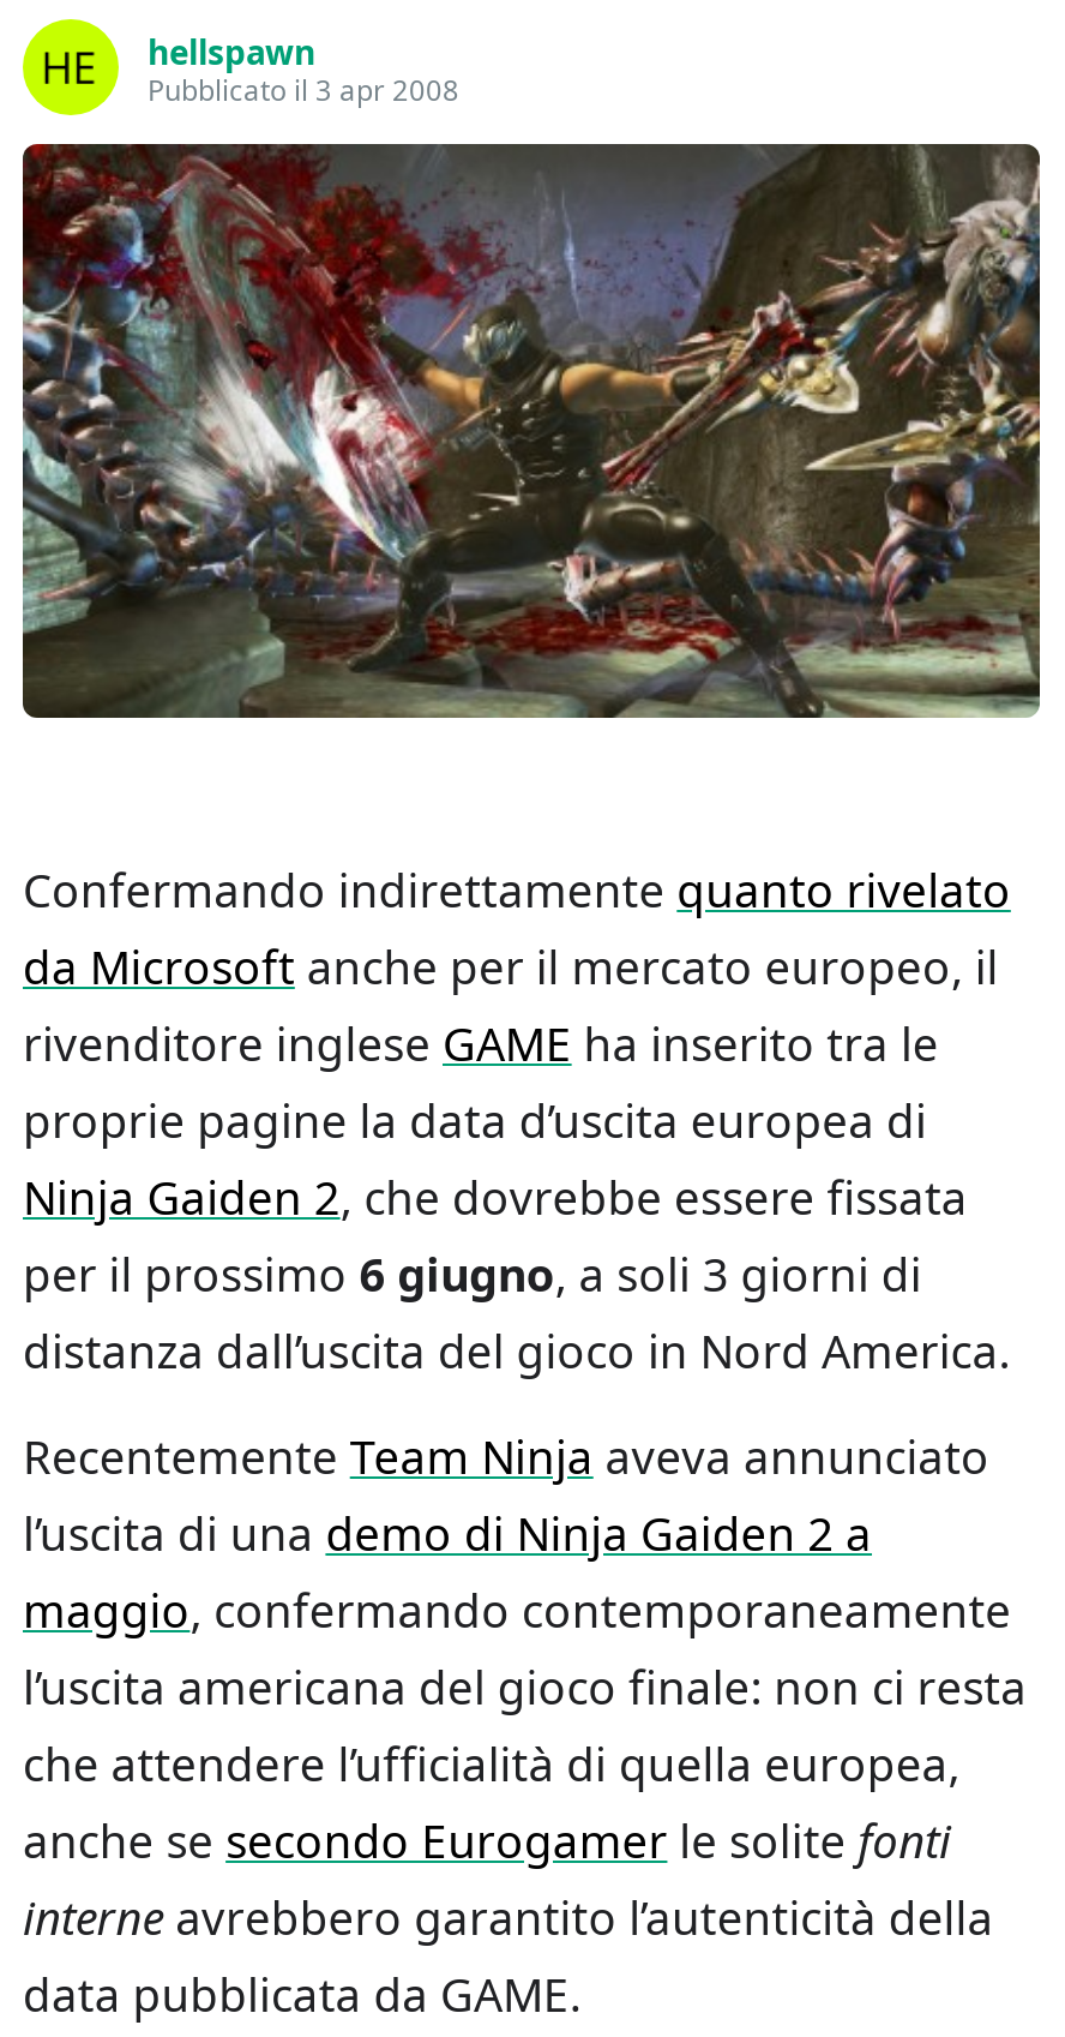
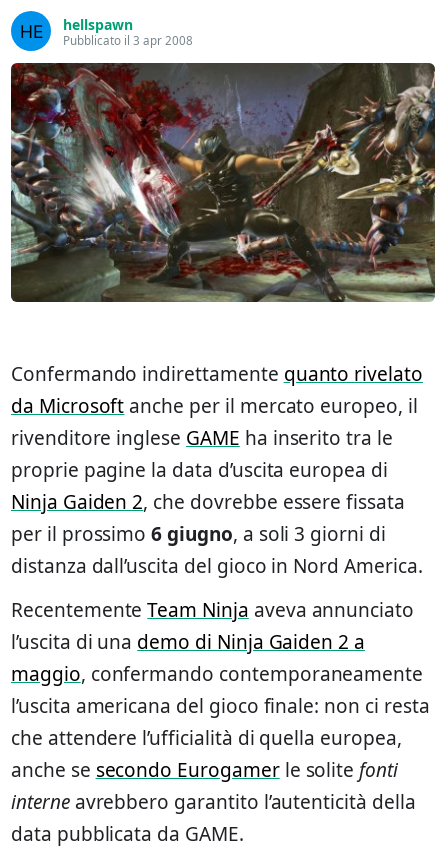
[20,17,121,118] [image] -> [10,10,52,52] [image]

